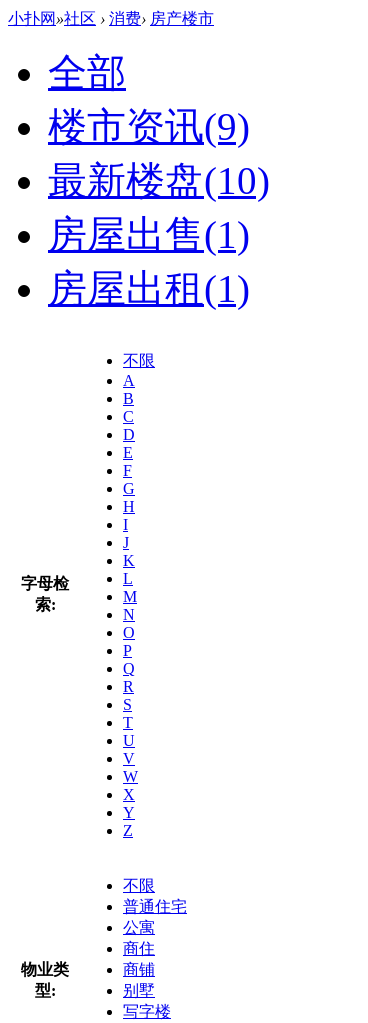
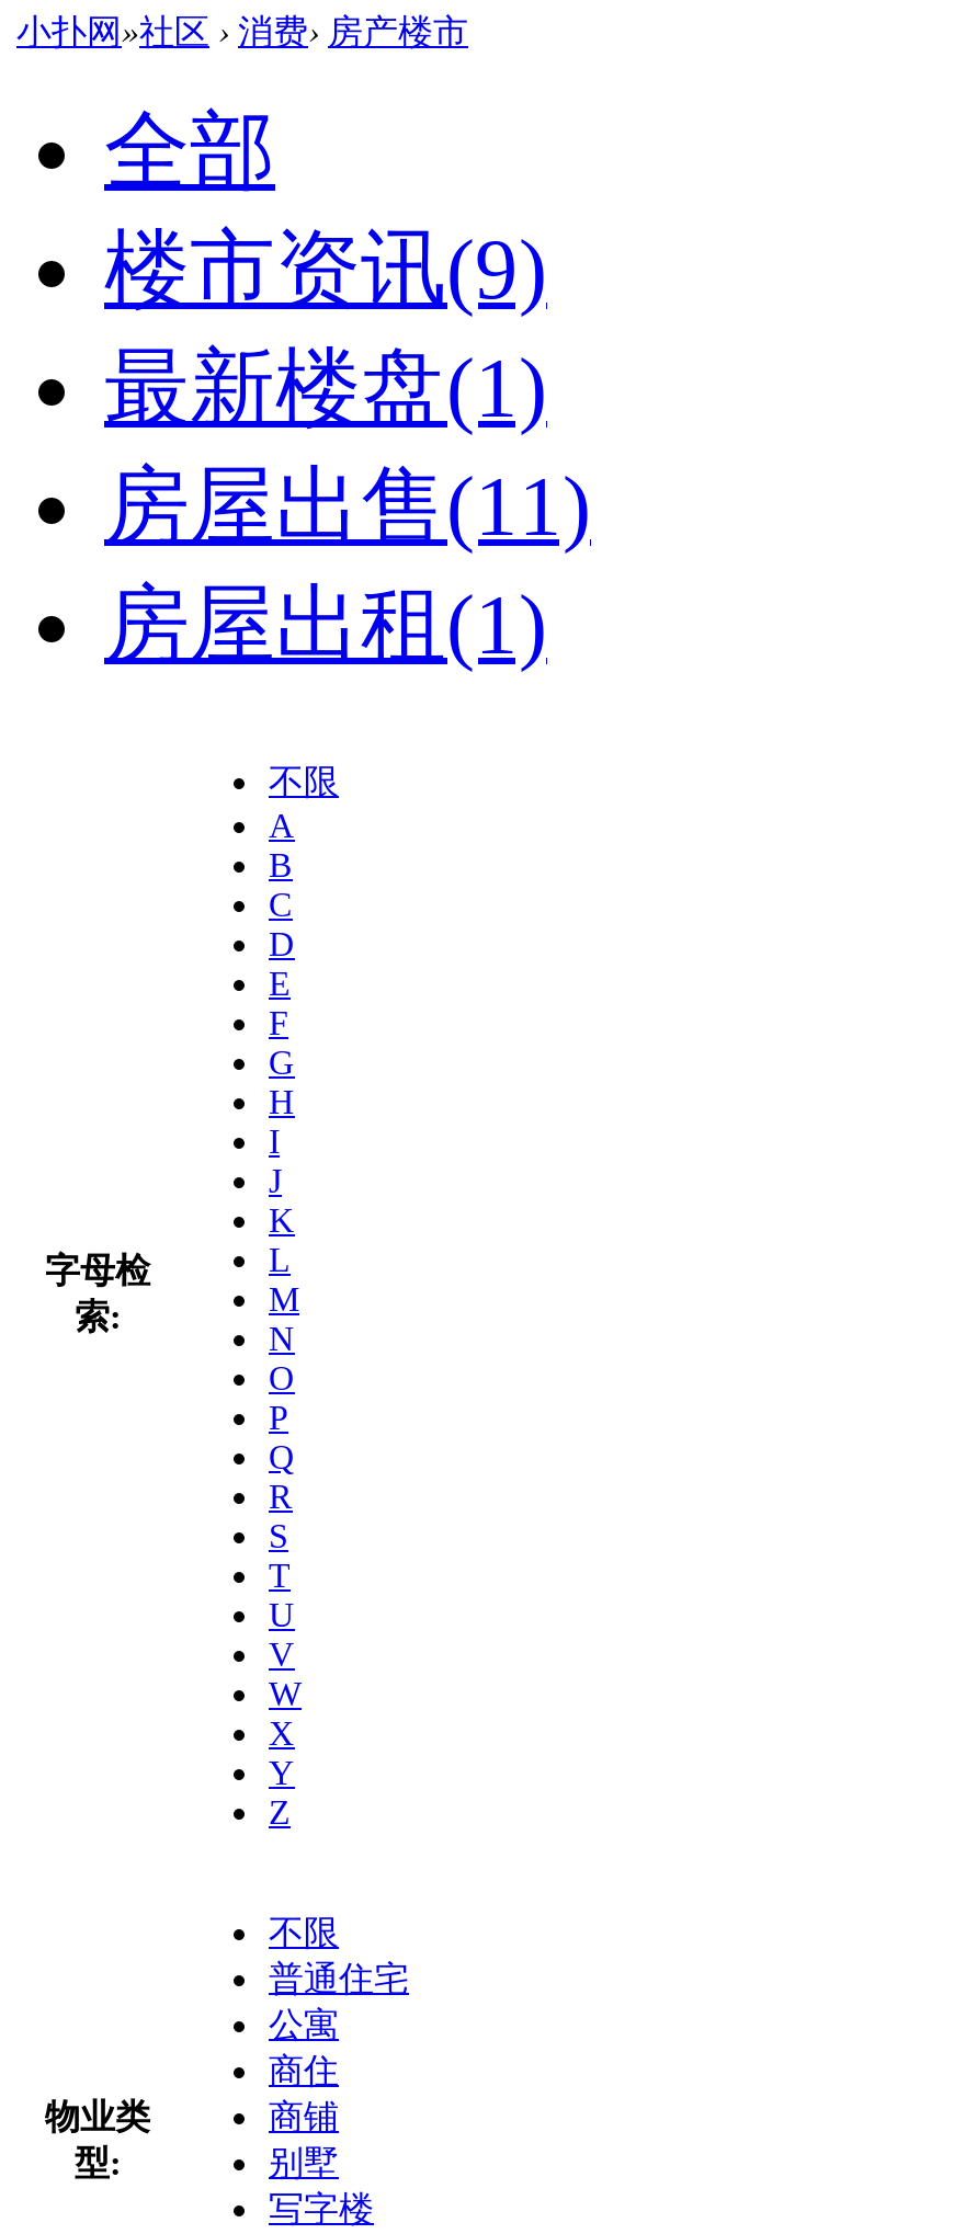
[48,159,270,202] 最新楼盘(10) -> [104,340,547,434] 最新楼盘(1)
[48,213,250,256] 房屋出售(1) -> [104,458,591,552] 房屋出售(11)

